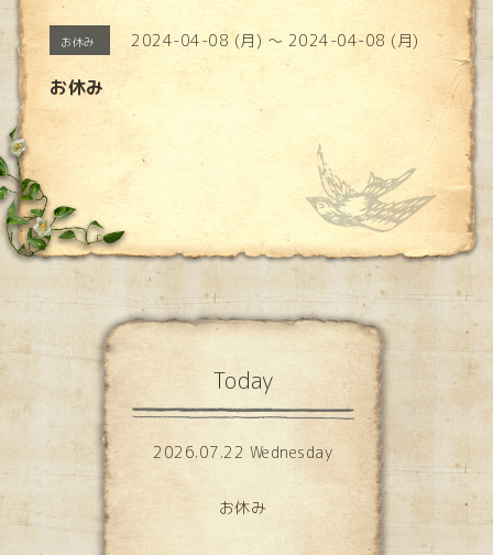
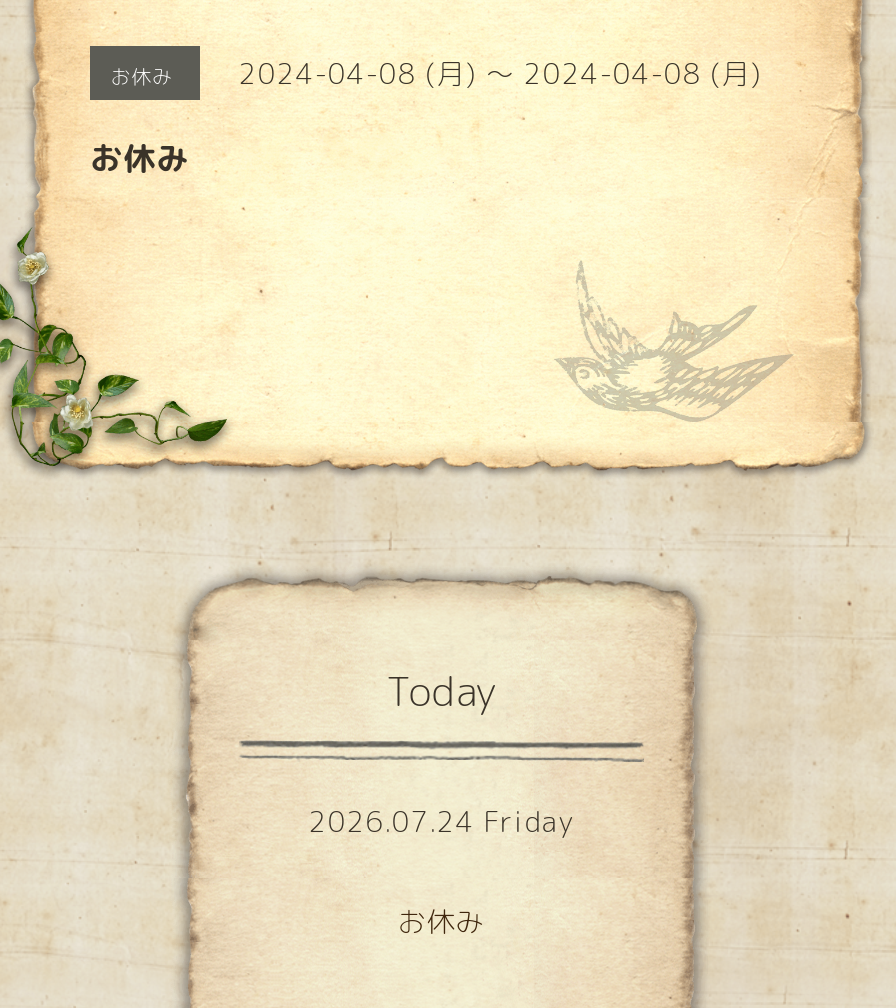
[153,441,332,462] 2026.07.22 Wednesday -> [308,802,574,840] 2026.07.24 Friday

